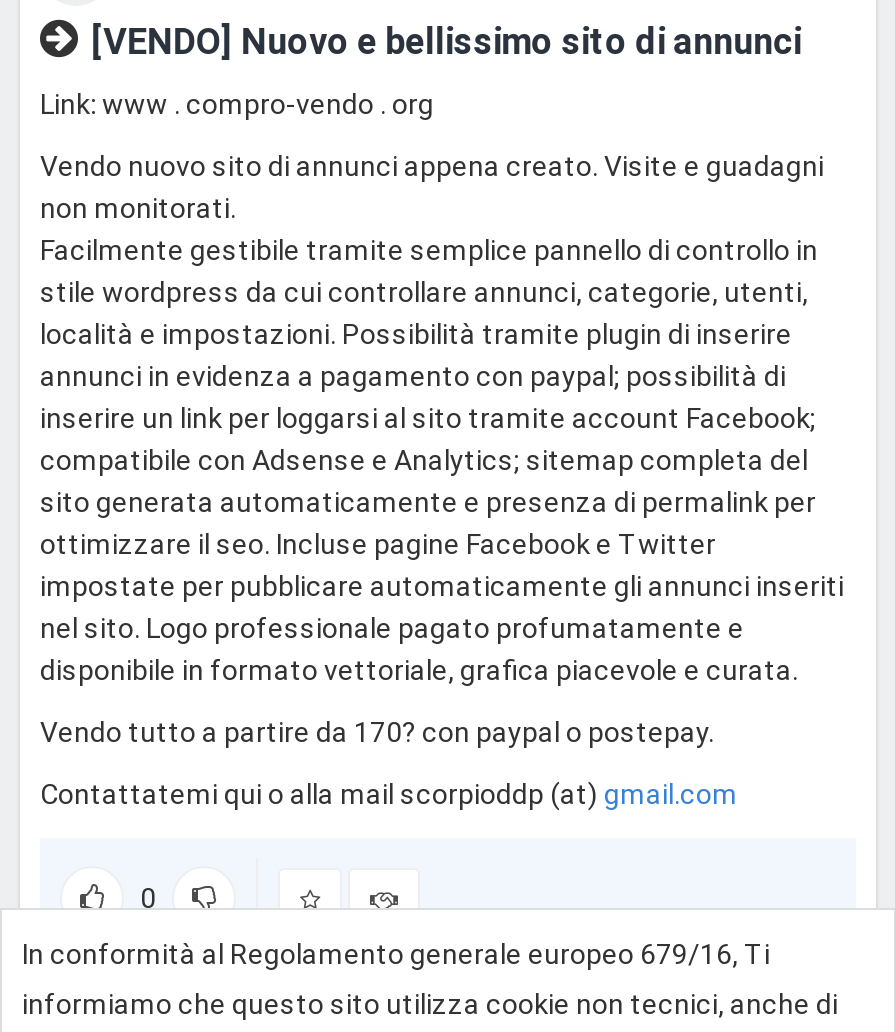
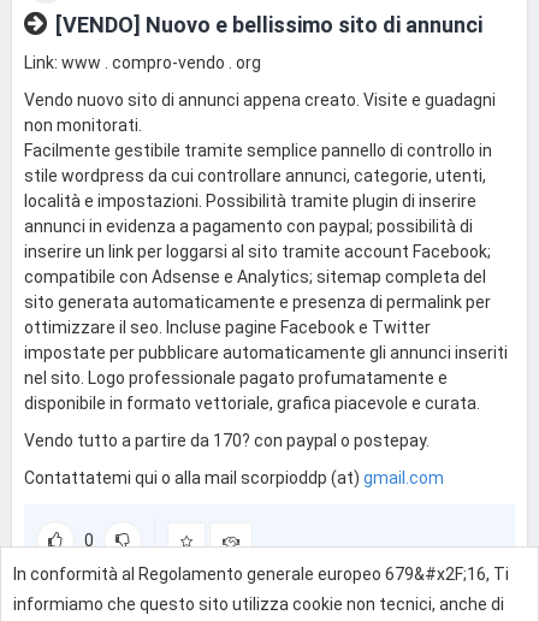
[22,938,770,970] In conformità al Regolamento generale europeo 679/16, Ti -> [13,564,509,584] In conformità al Regolamento generale europeo 679&#x2F;16, Ti

